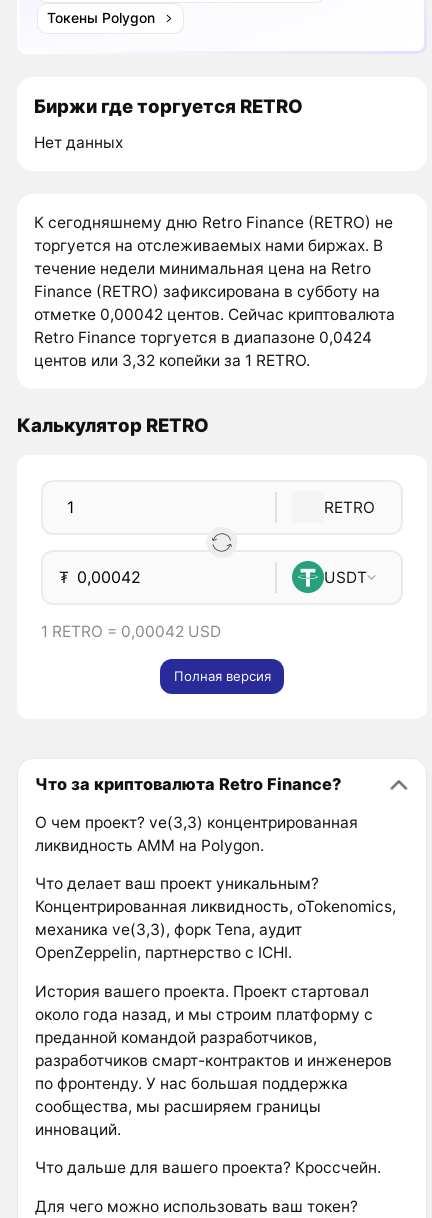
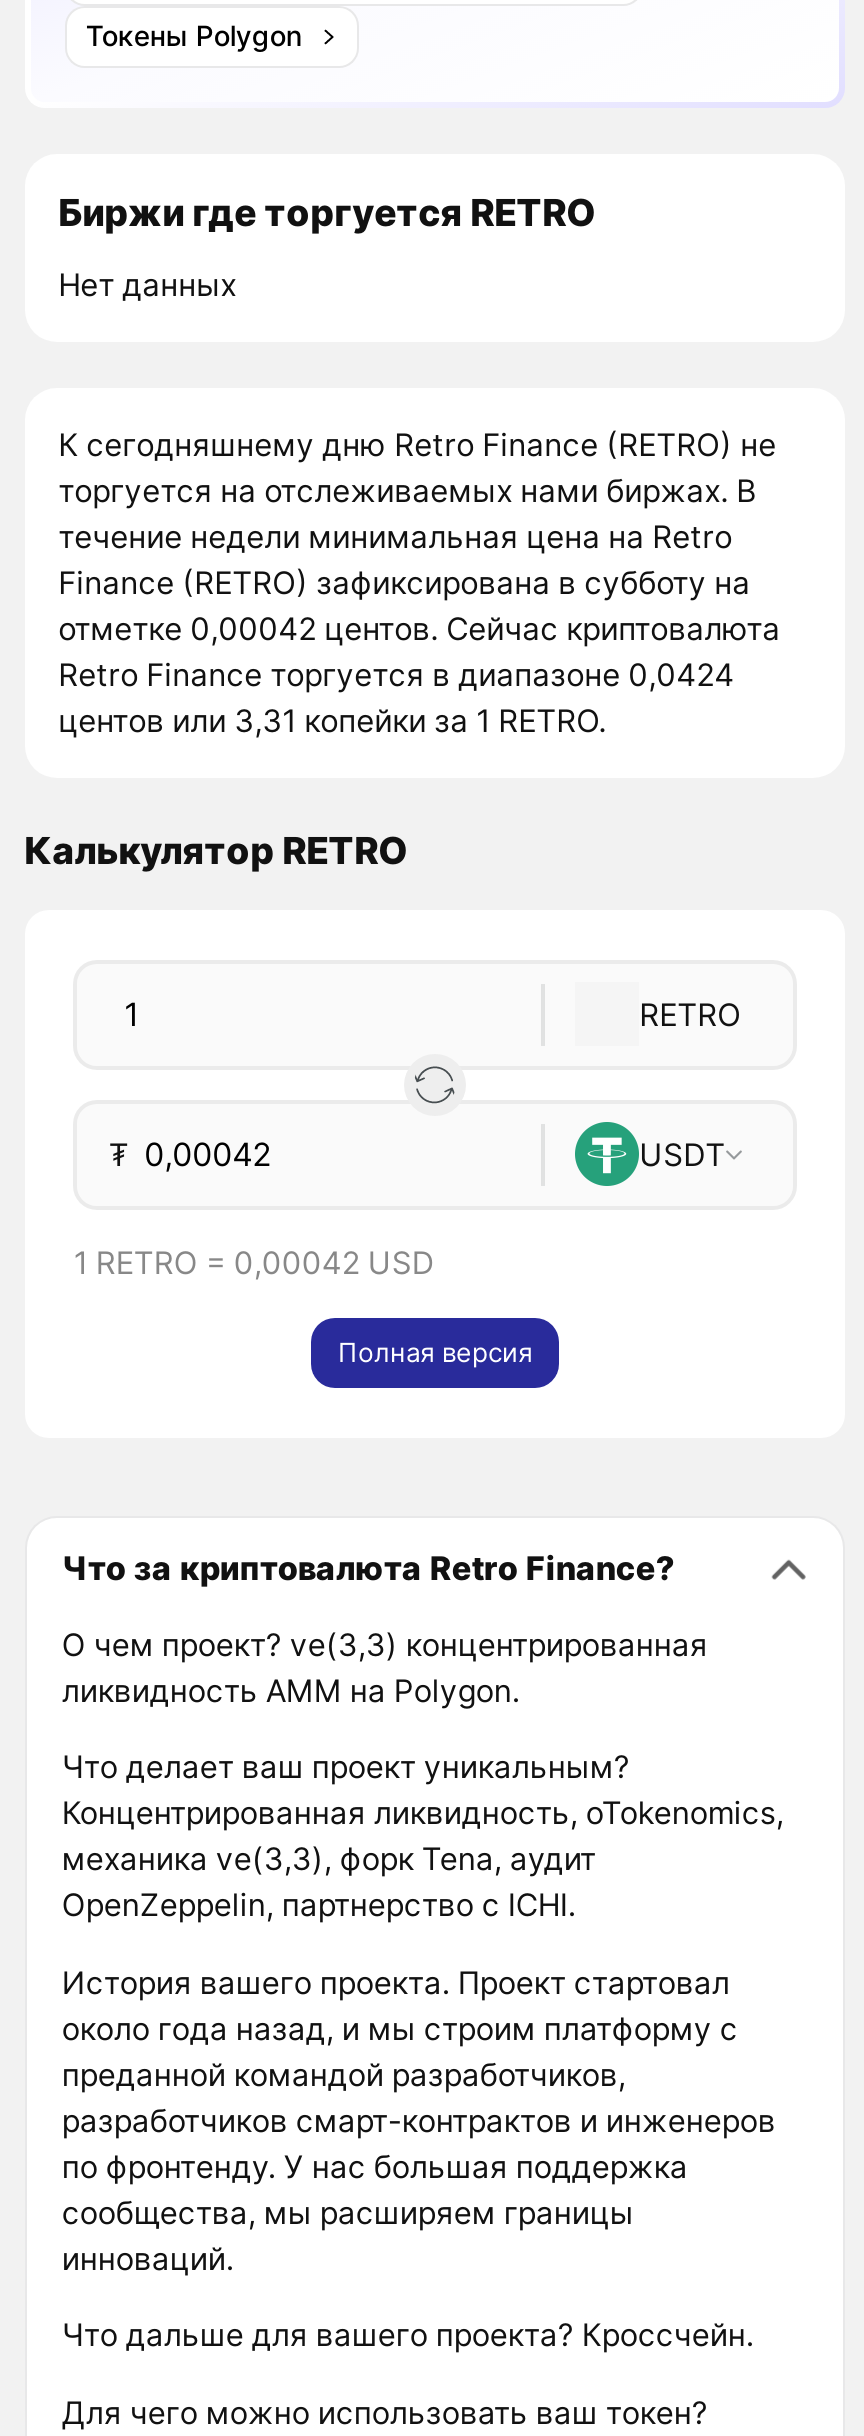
[34,351,310,370] центов или 3,32 копейки за 1 RETRO. -> [58,702,606,740] центов или 3,31 копейки за 1 RETRO.

